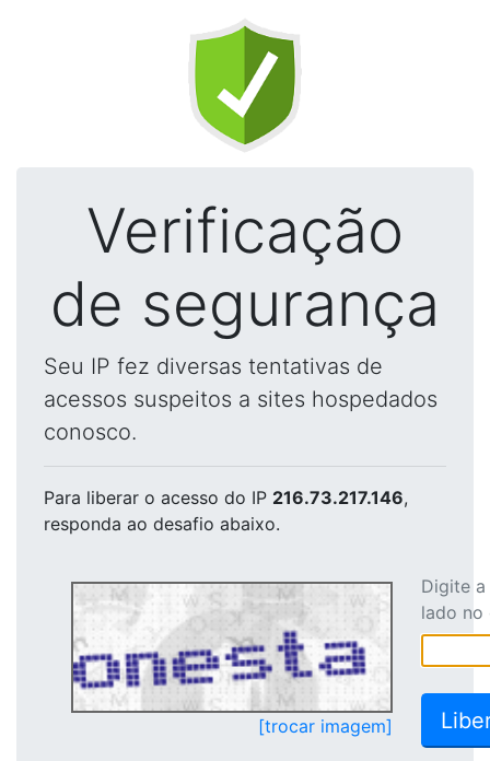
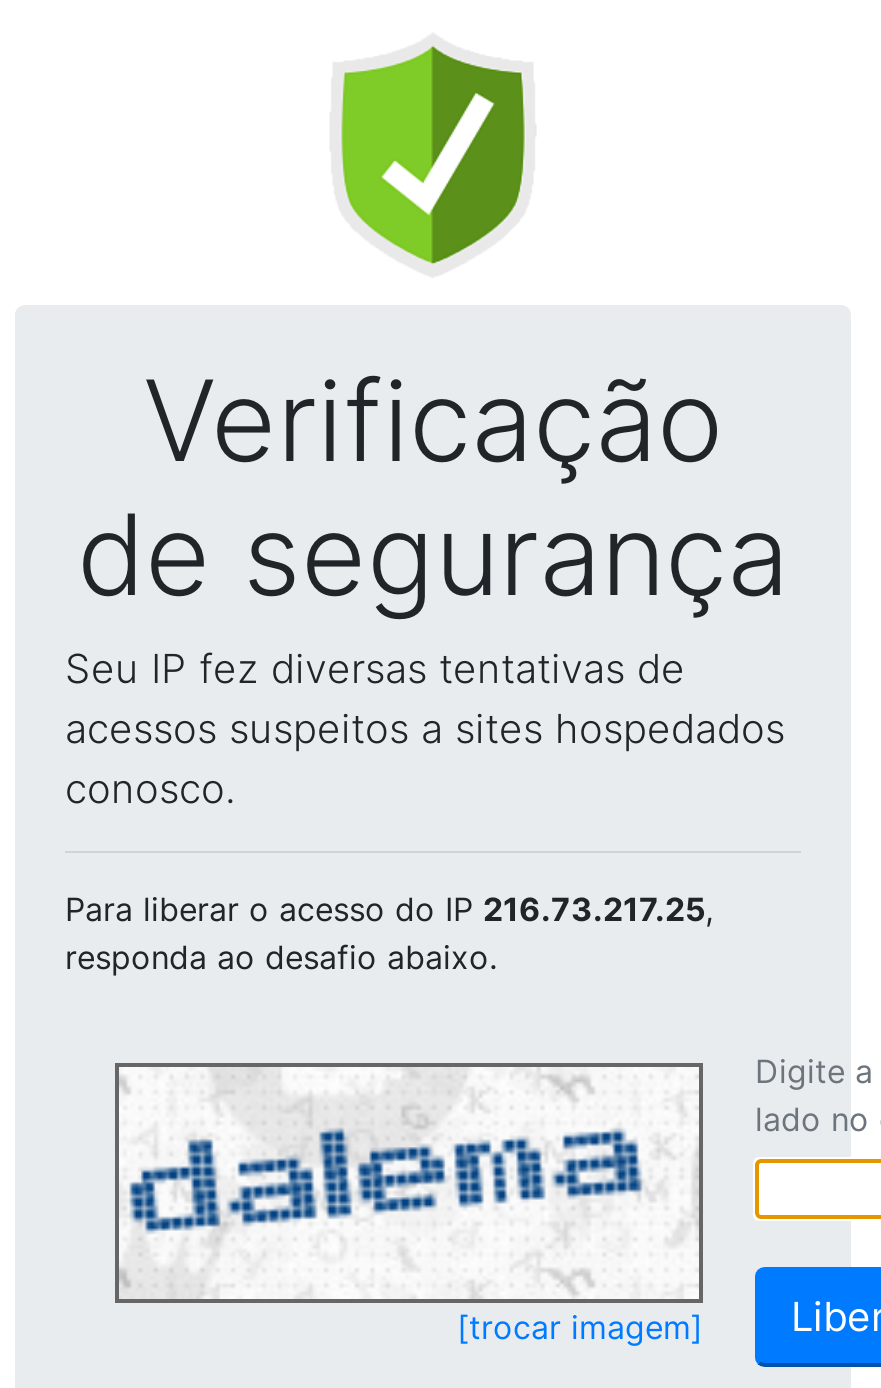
[44,487,408,508] Para liberar o acesso do IP 216.73.217.146, -> [65,889,713,929] Para liberar o acesso do IP 216.73.217.25,
[72,586,366,709] [image] -> [119,1071,653,1297] [image]

